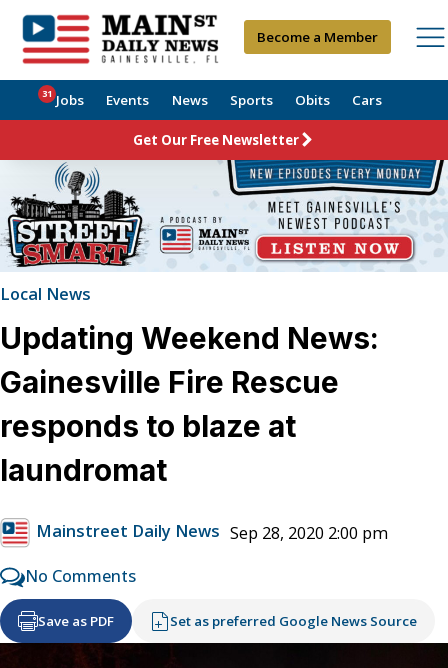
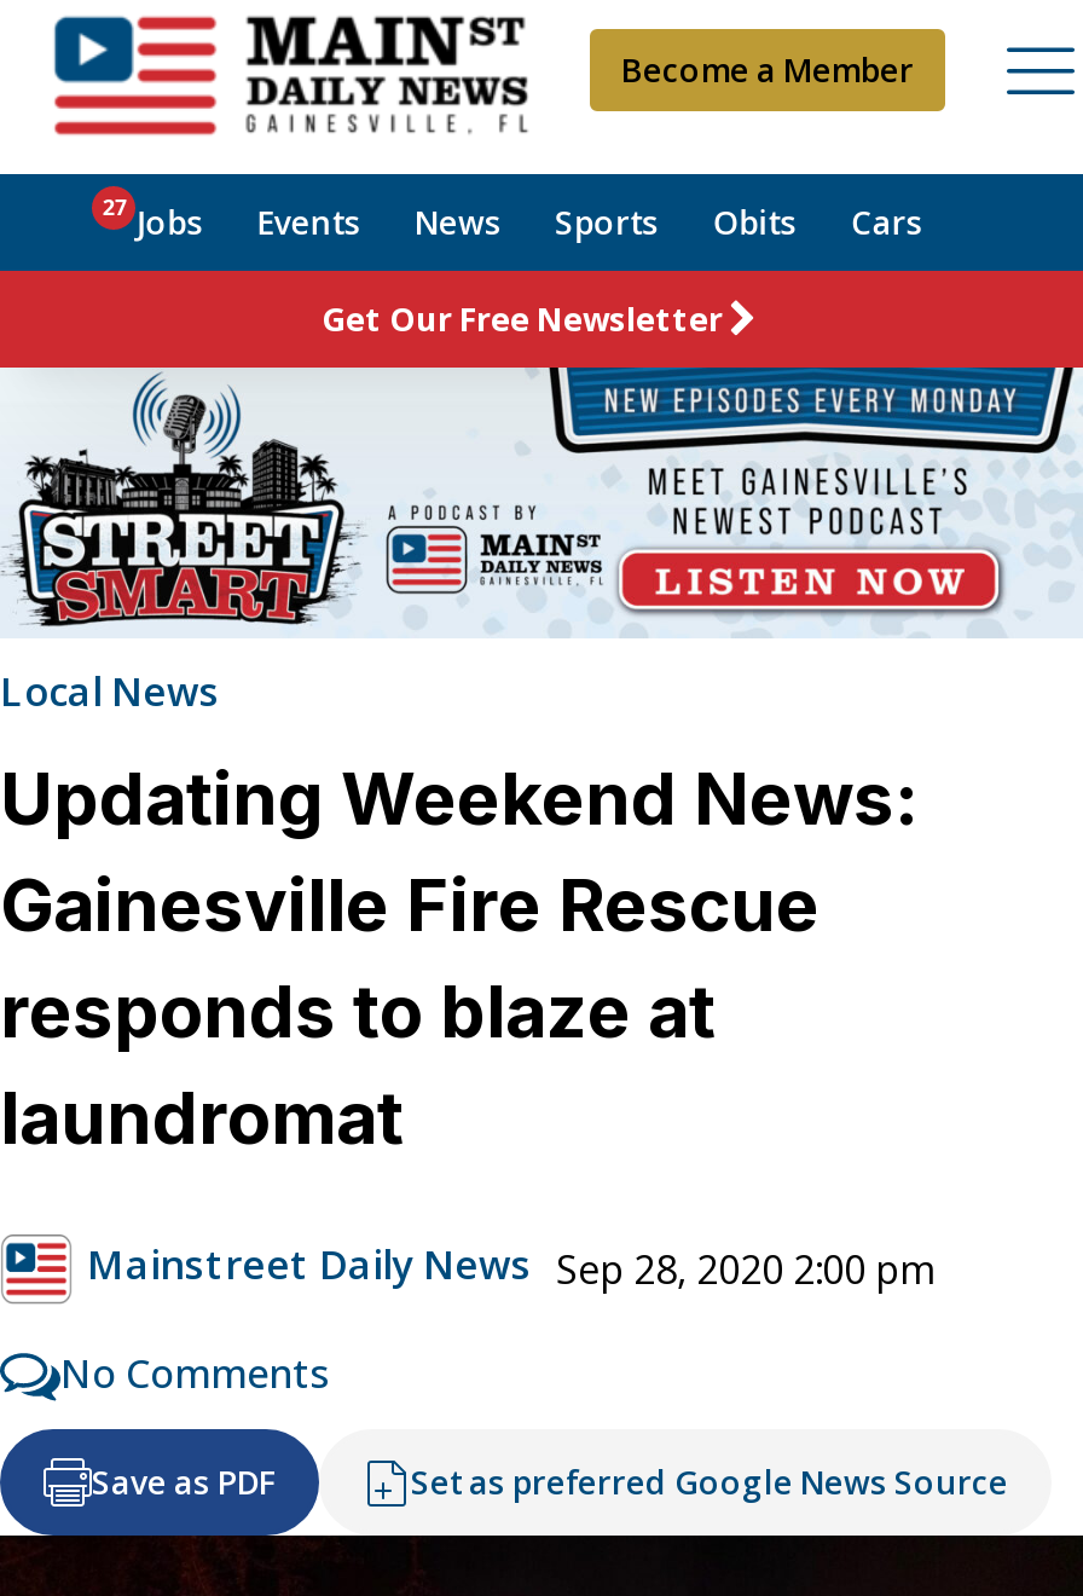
[42,87,382,109] 31 Jobs Events News Sports Obits Cars -> [102,191,923,244] 27 Jobs Events News Sports Obits Cars

